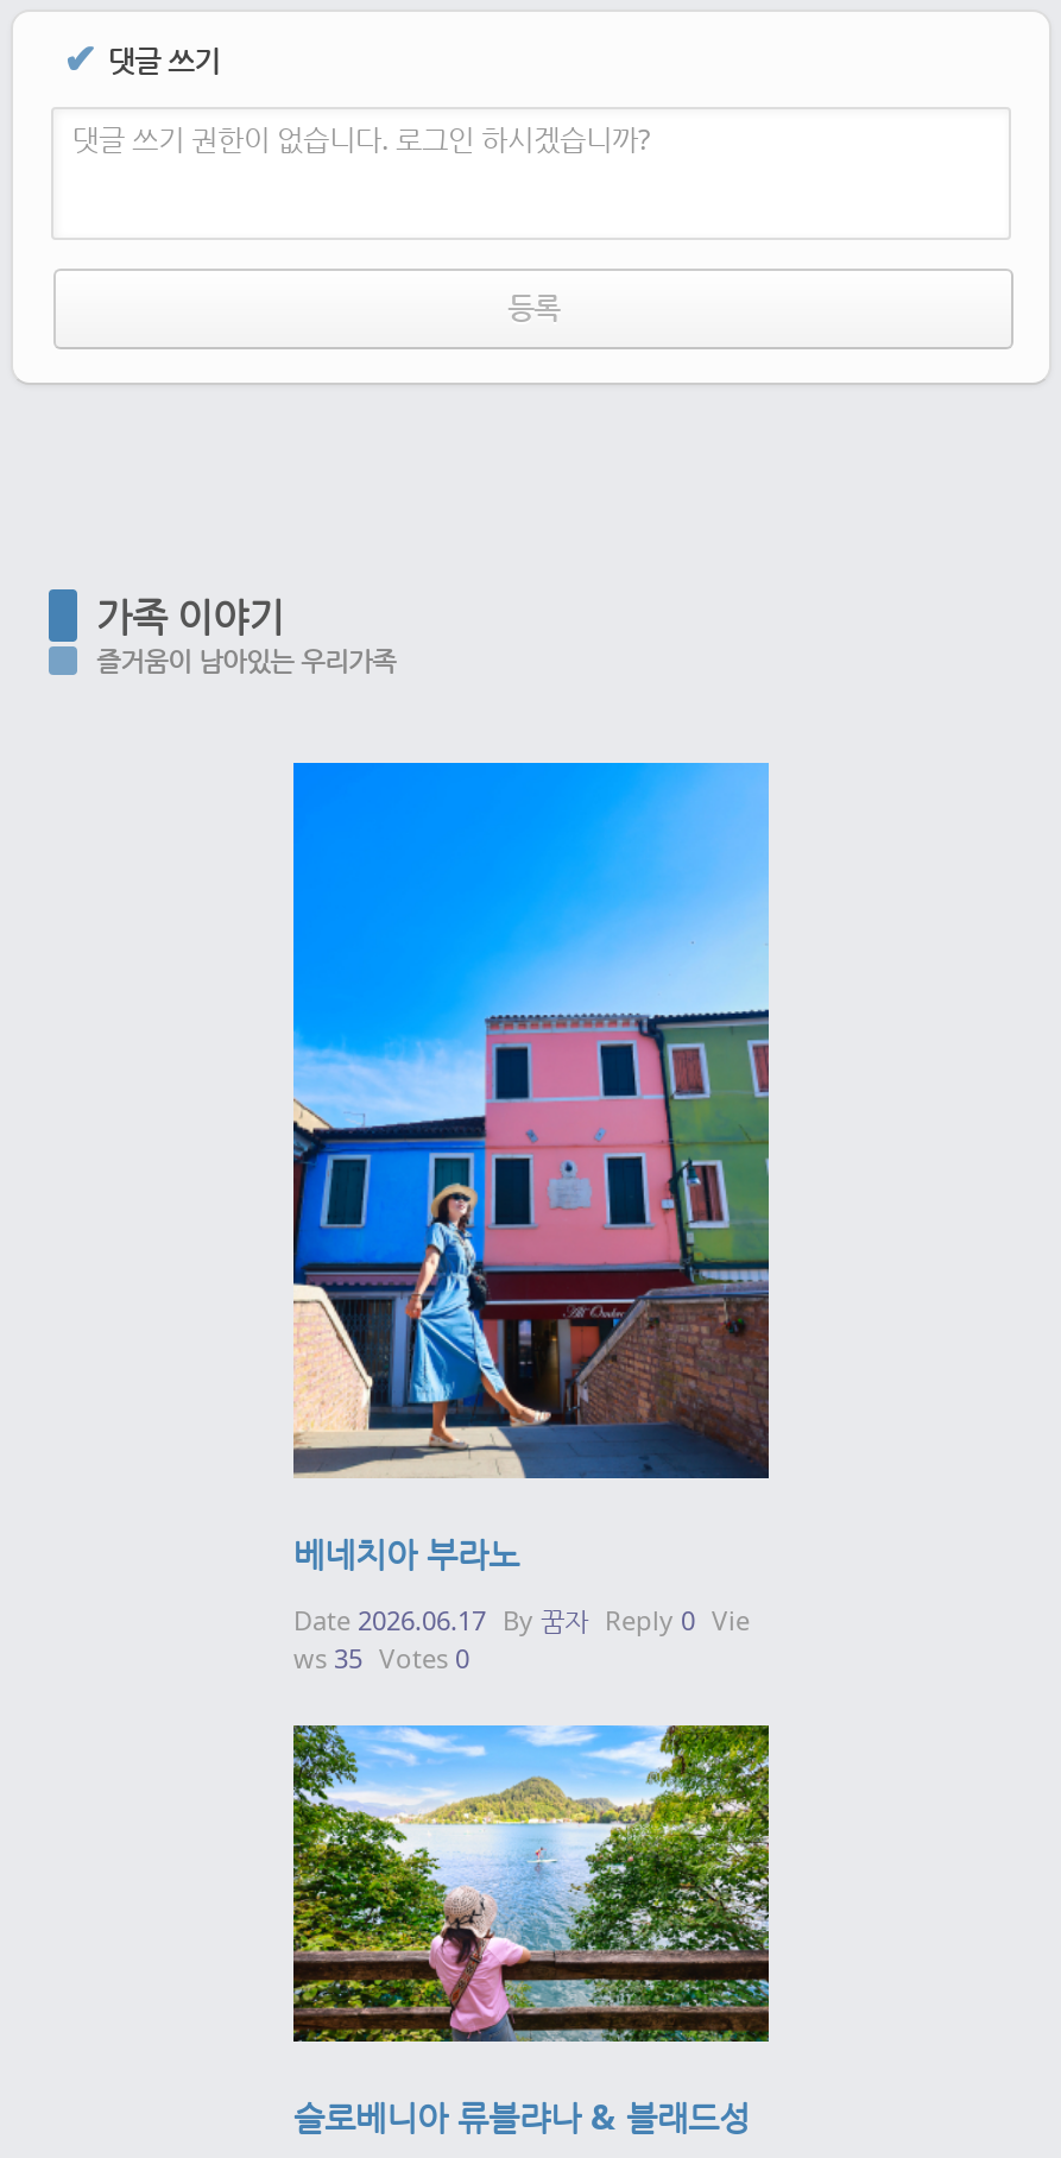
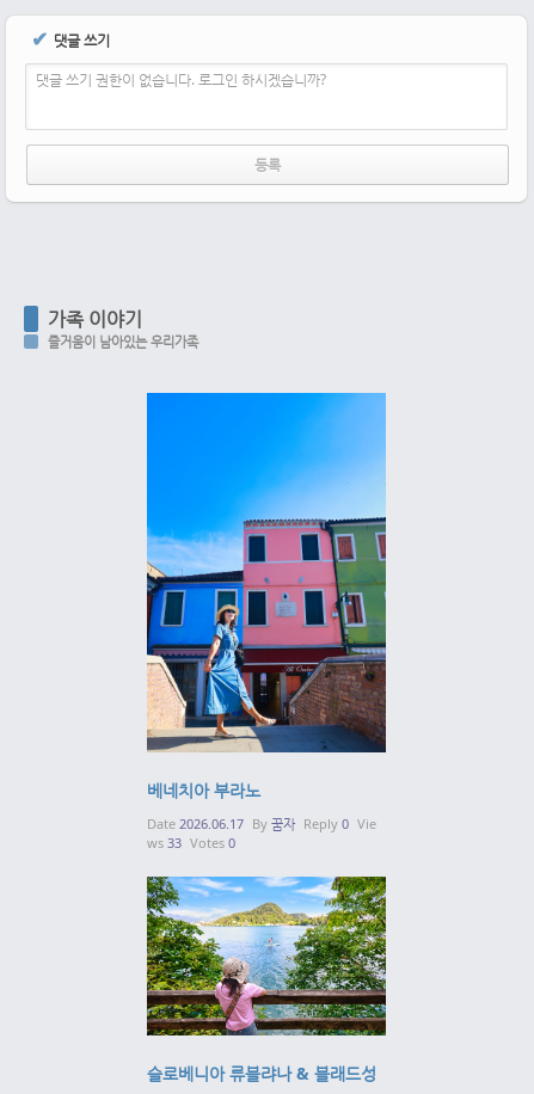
[293,1640,469,1675] ws 35 Votes 0 -> [147,834,235,851] ws 33 Votes 0

